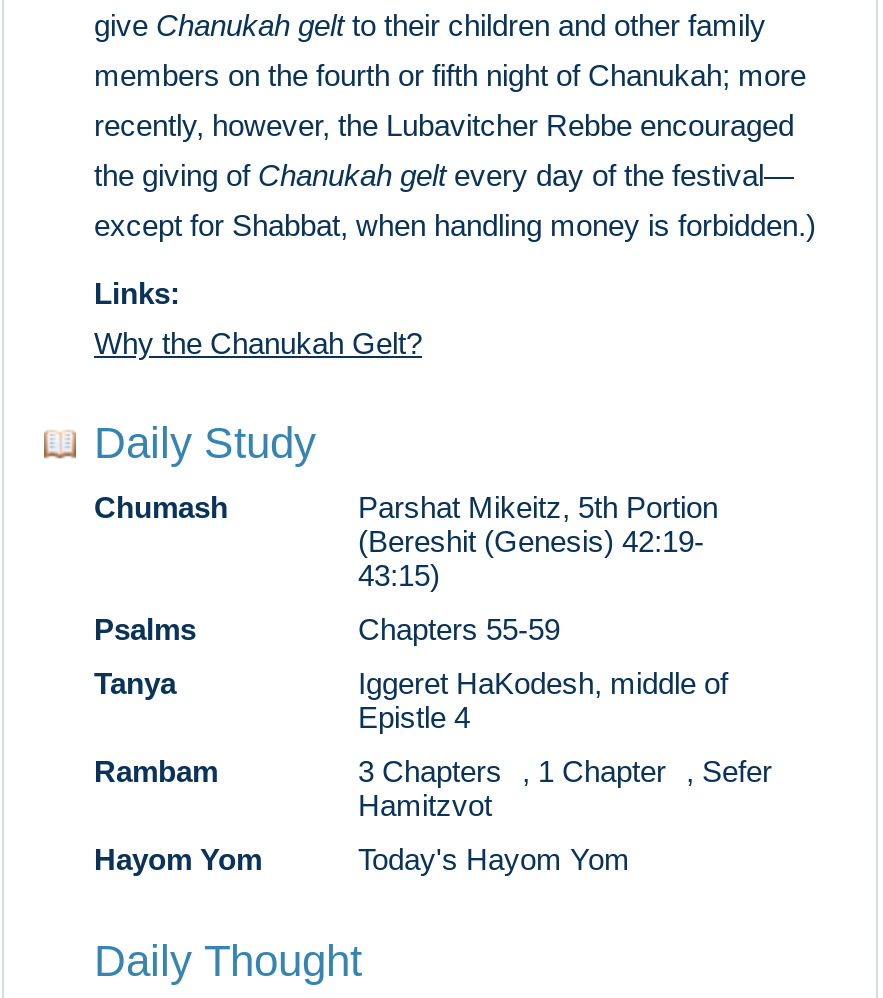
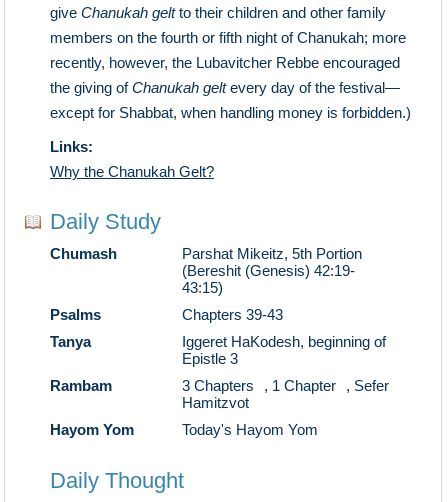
[358,612,560,646] Chapters 55-59 -> [182,306,283,323] Chapters 39-43
[358,666,728,700] Iggeret HaKodesh, middle of -> [182,333,386,350] Iggeret HaKodesh, beginning of
[358,700,470,734] Epistle 4 -> [182,350,238,367] Epistle 3

